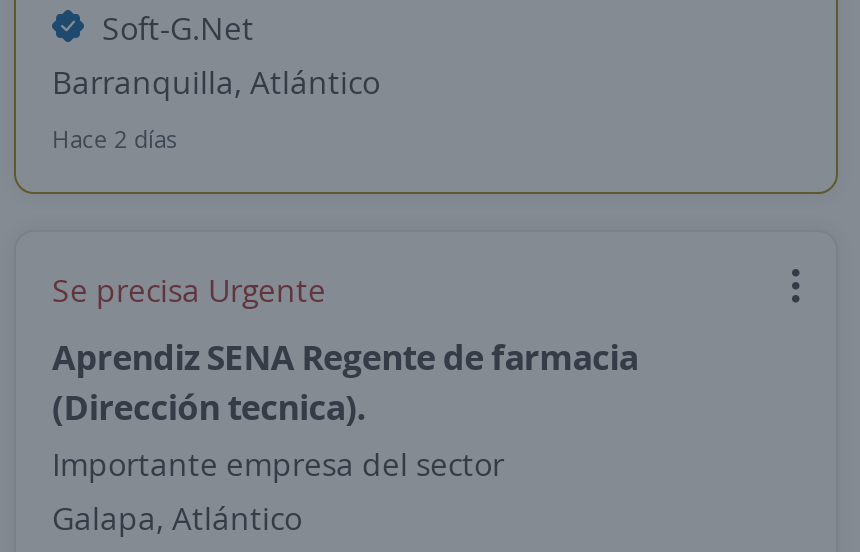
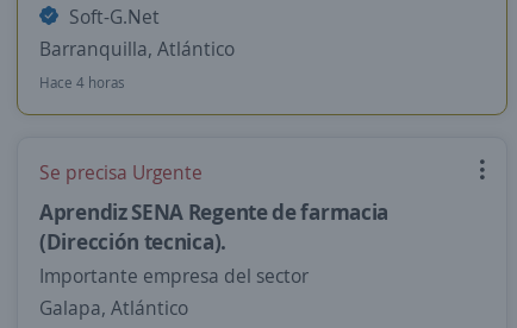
[52,122,178,156] Hace 2 días -> [39,72,125,93] Hace 4 horas

